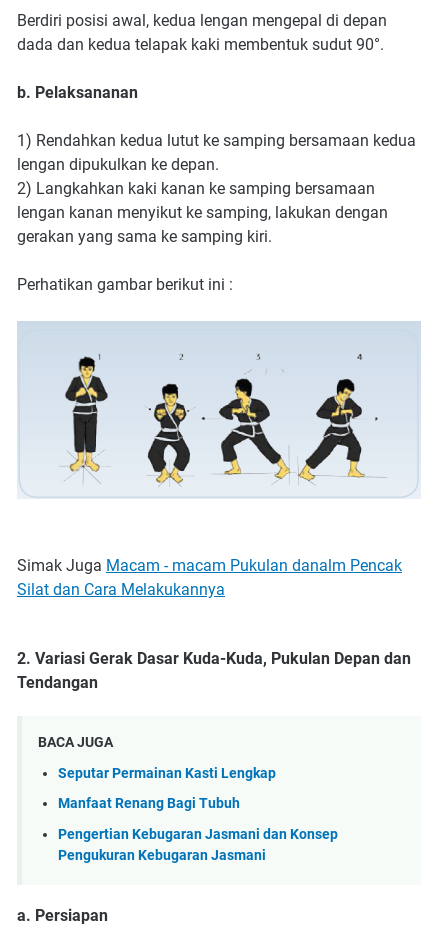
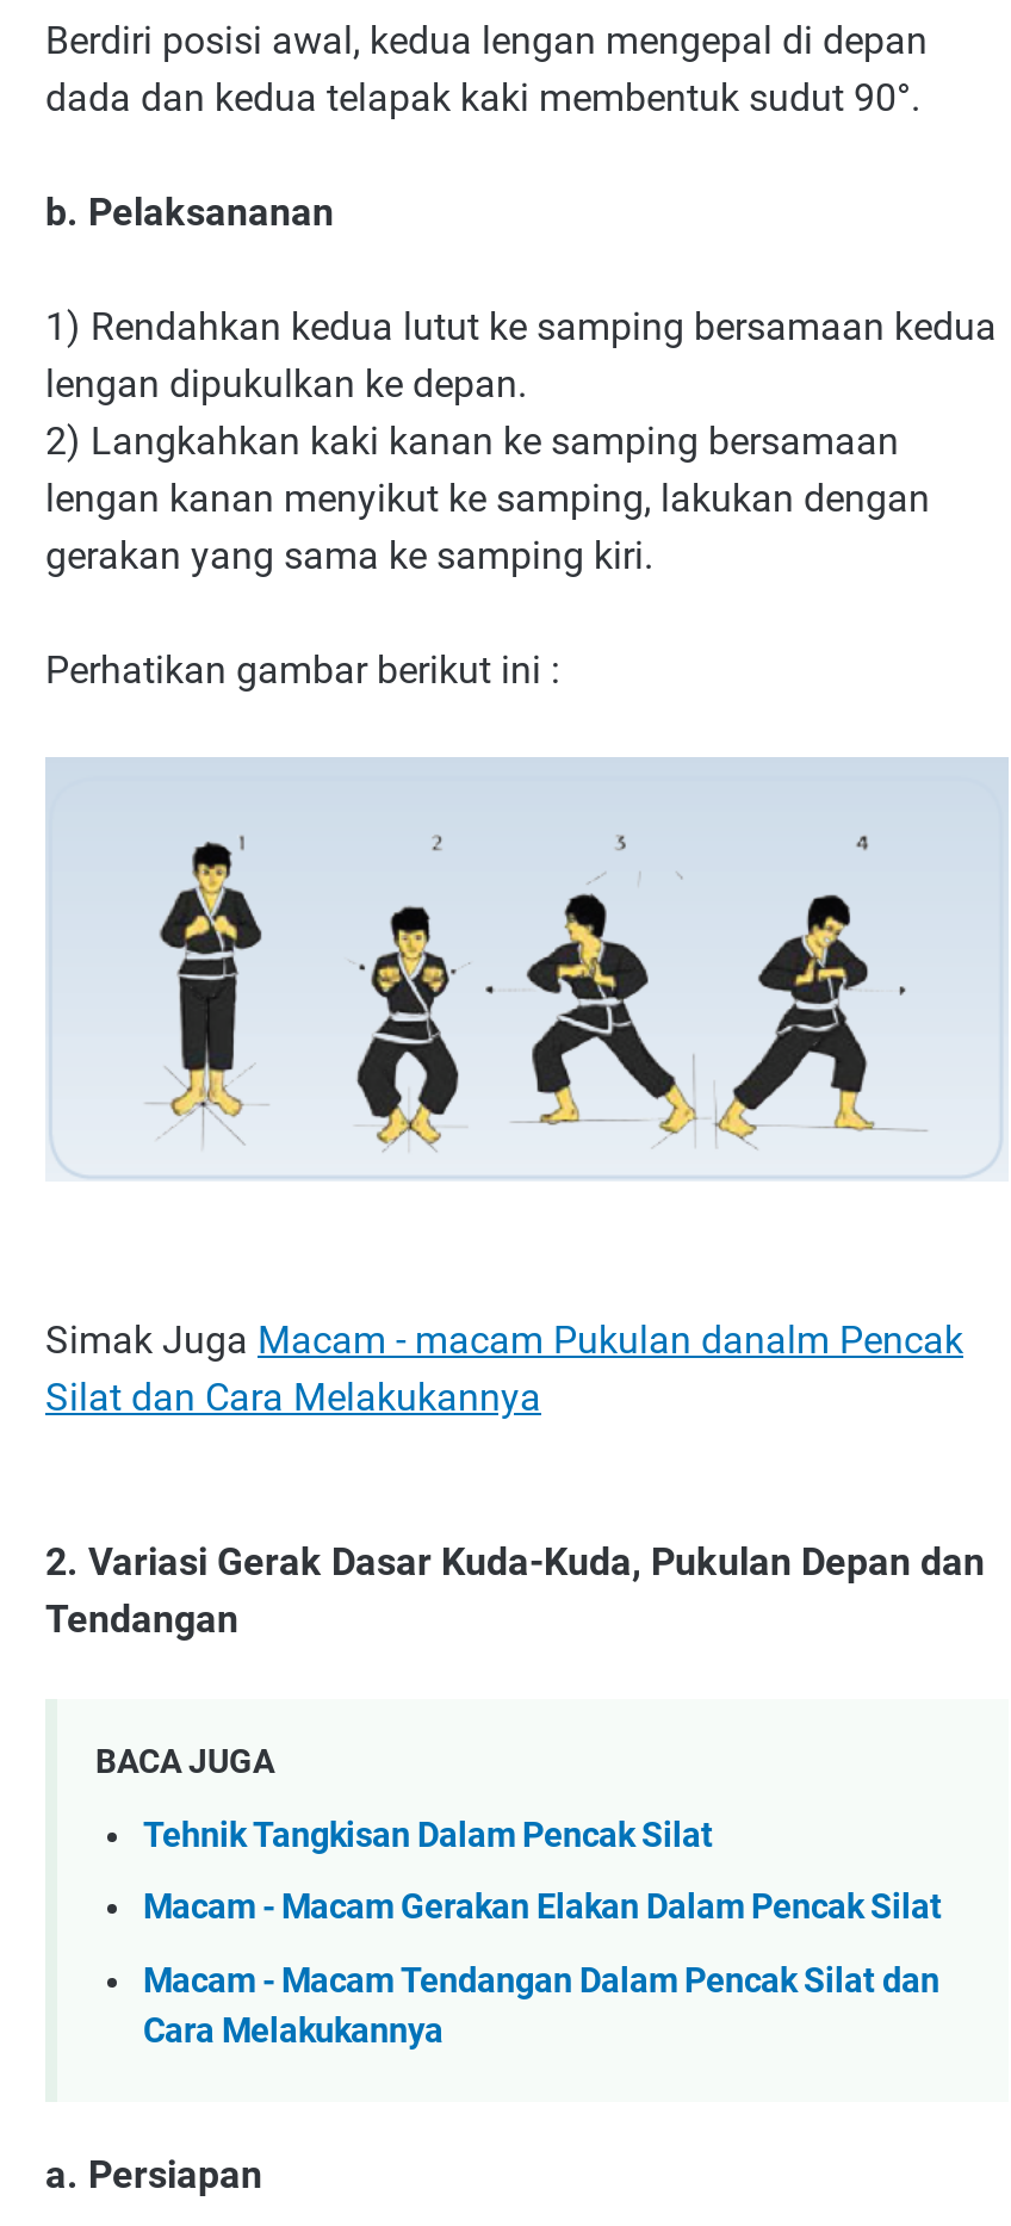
[58,765,276,782] Seputar Permainan Kasti Lengkap -> [143,1815,713,1856] Tehnik Tangkisan Dalam Pencak Silat
[58,795,240,812] Manfaat Renang Bagi Tubuh -> [143,1888,942,1929] Macam - Macam Gerakan Elakan Dalam Pencak Silat
[58,826,338,864] Pengertian Kebugaran Jasmani dan Konsep | Pengukuran Kebugaran Jasmani -> [143,1961,939,2052] Macam - Macam Tendangan Dalam Pencak Silat dan | Cara Melakukannya

